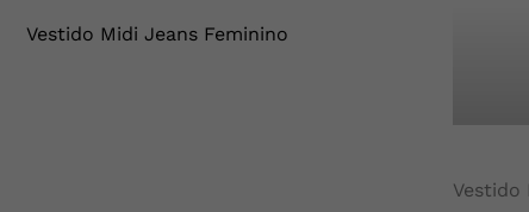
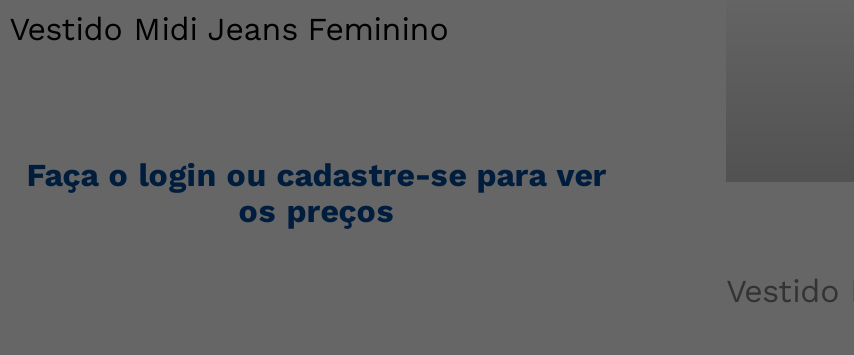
none -> [26,156,606,230] Faça o login ou cadastre-se para ver | os preços

